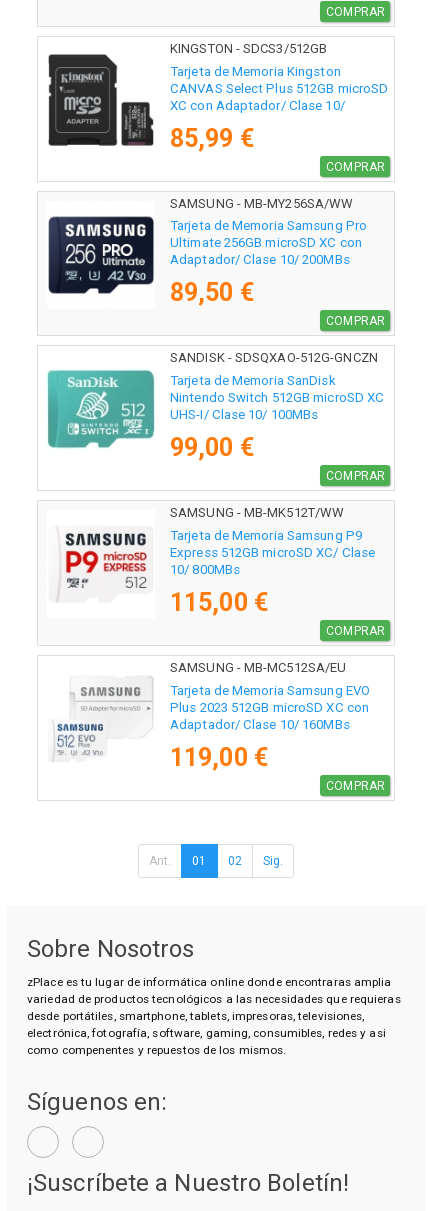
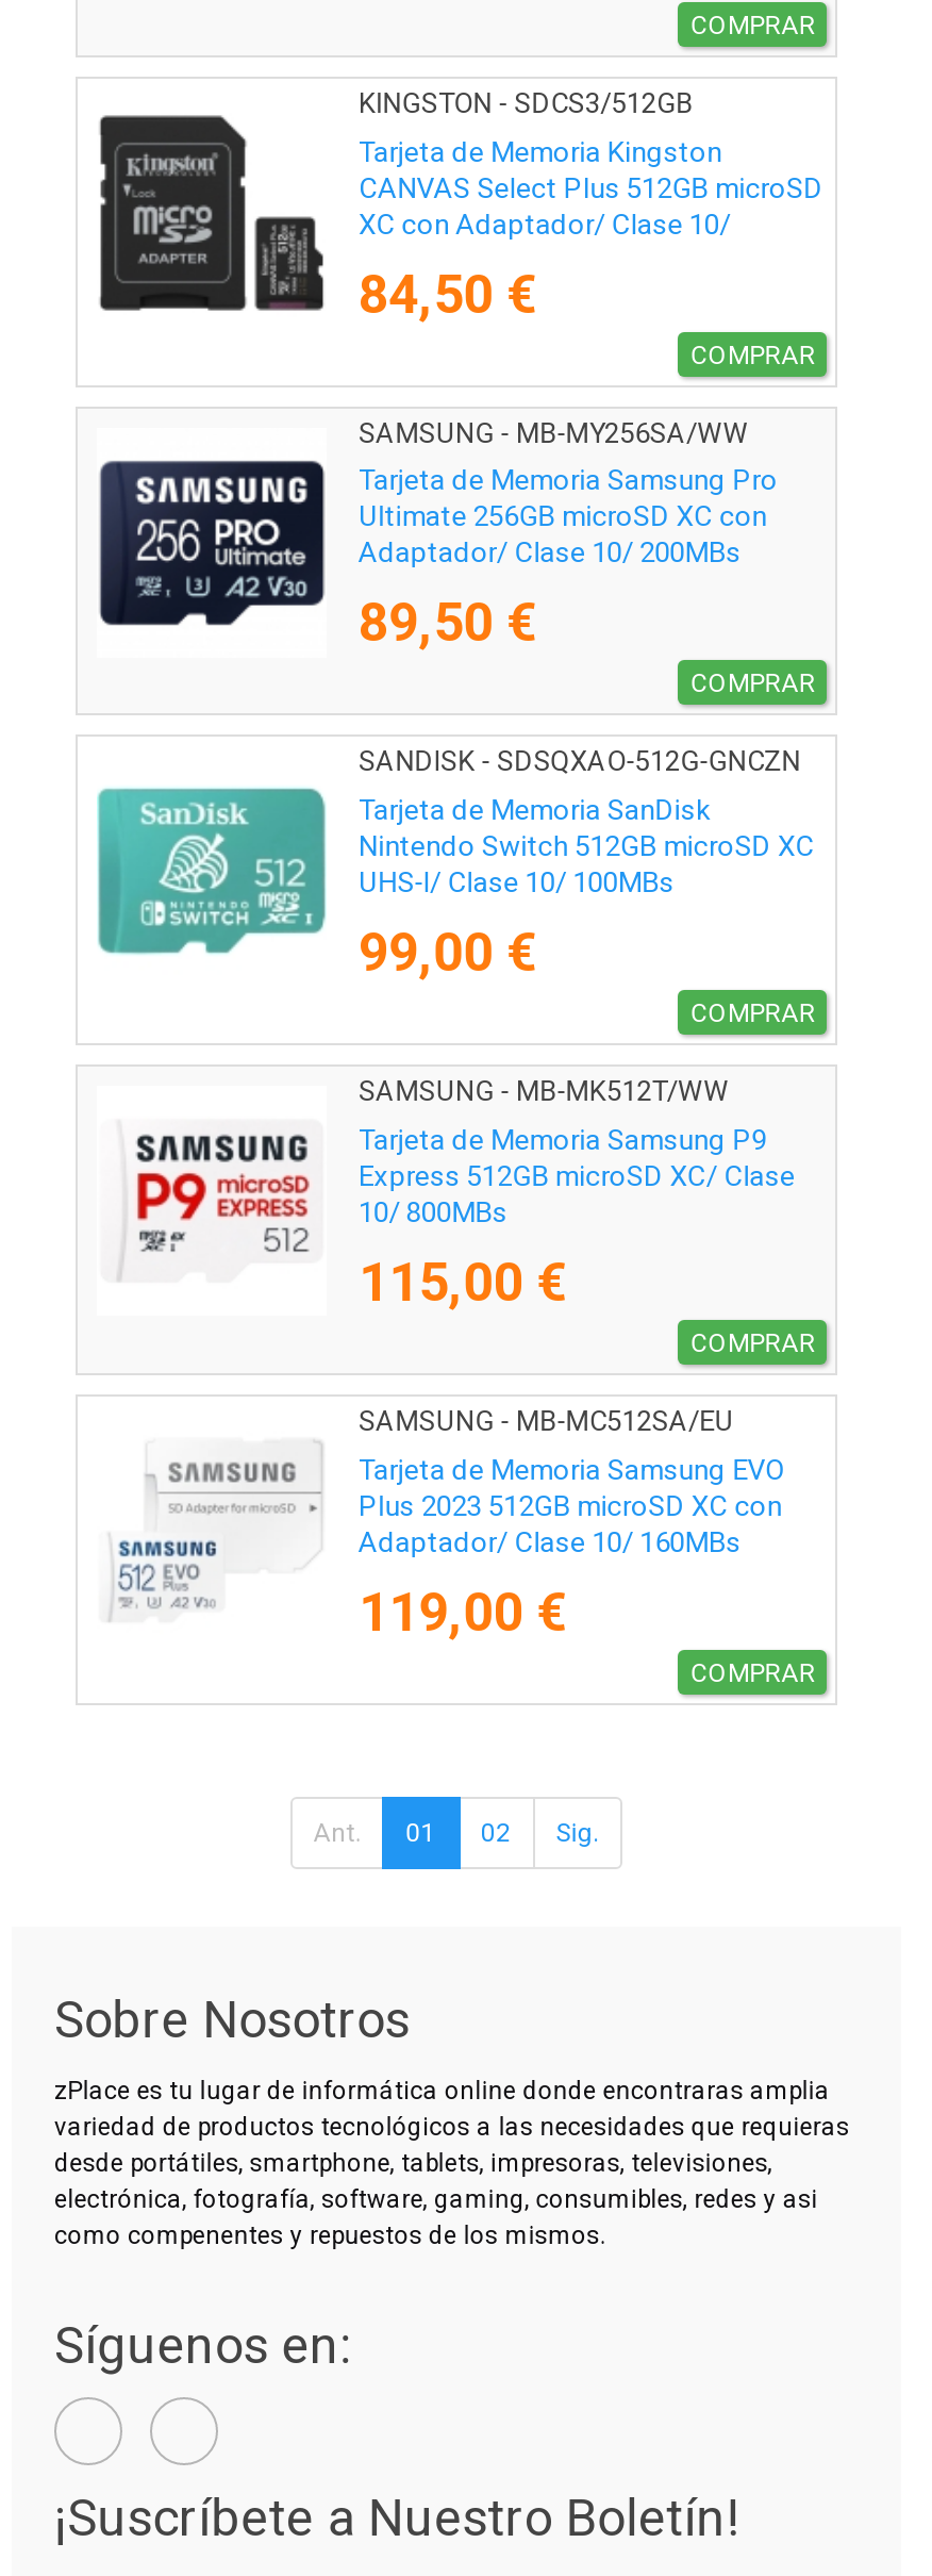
[170,123,254,152] 85,99 € -> [359,263,537,325] 84,50 €

